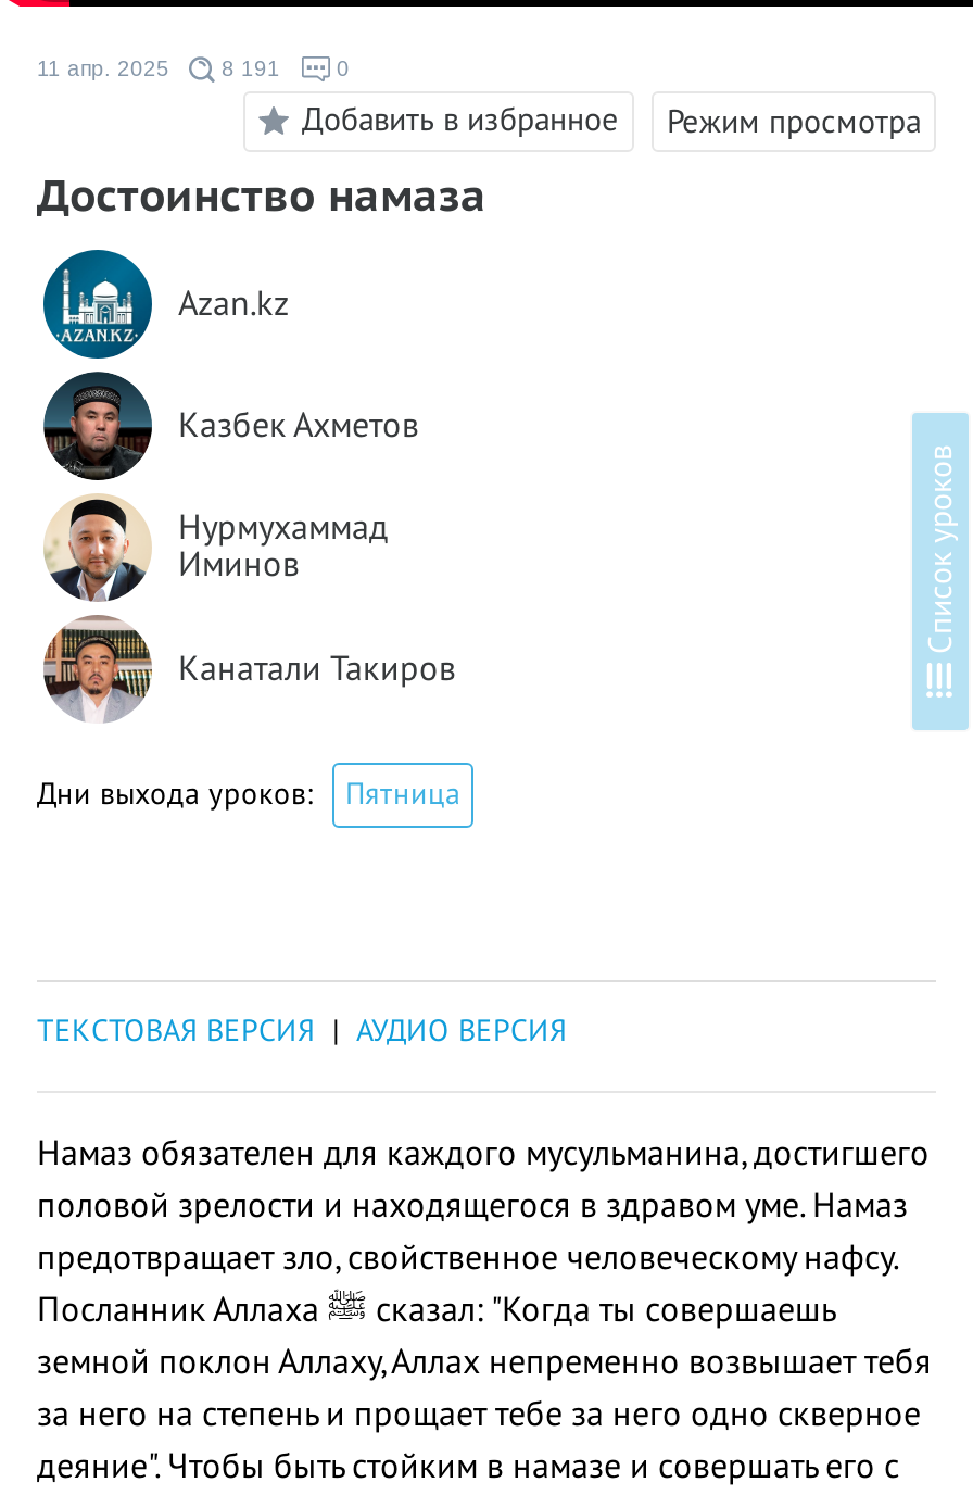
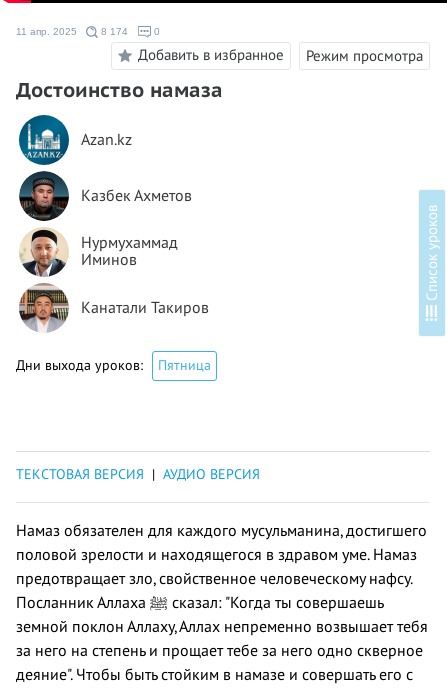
[37,55,280,79] 11 апр. 2025 8 191 -> [16,25,128,36] 11 апр. 2025 8 174

